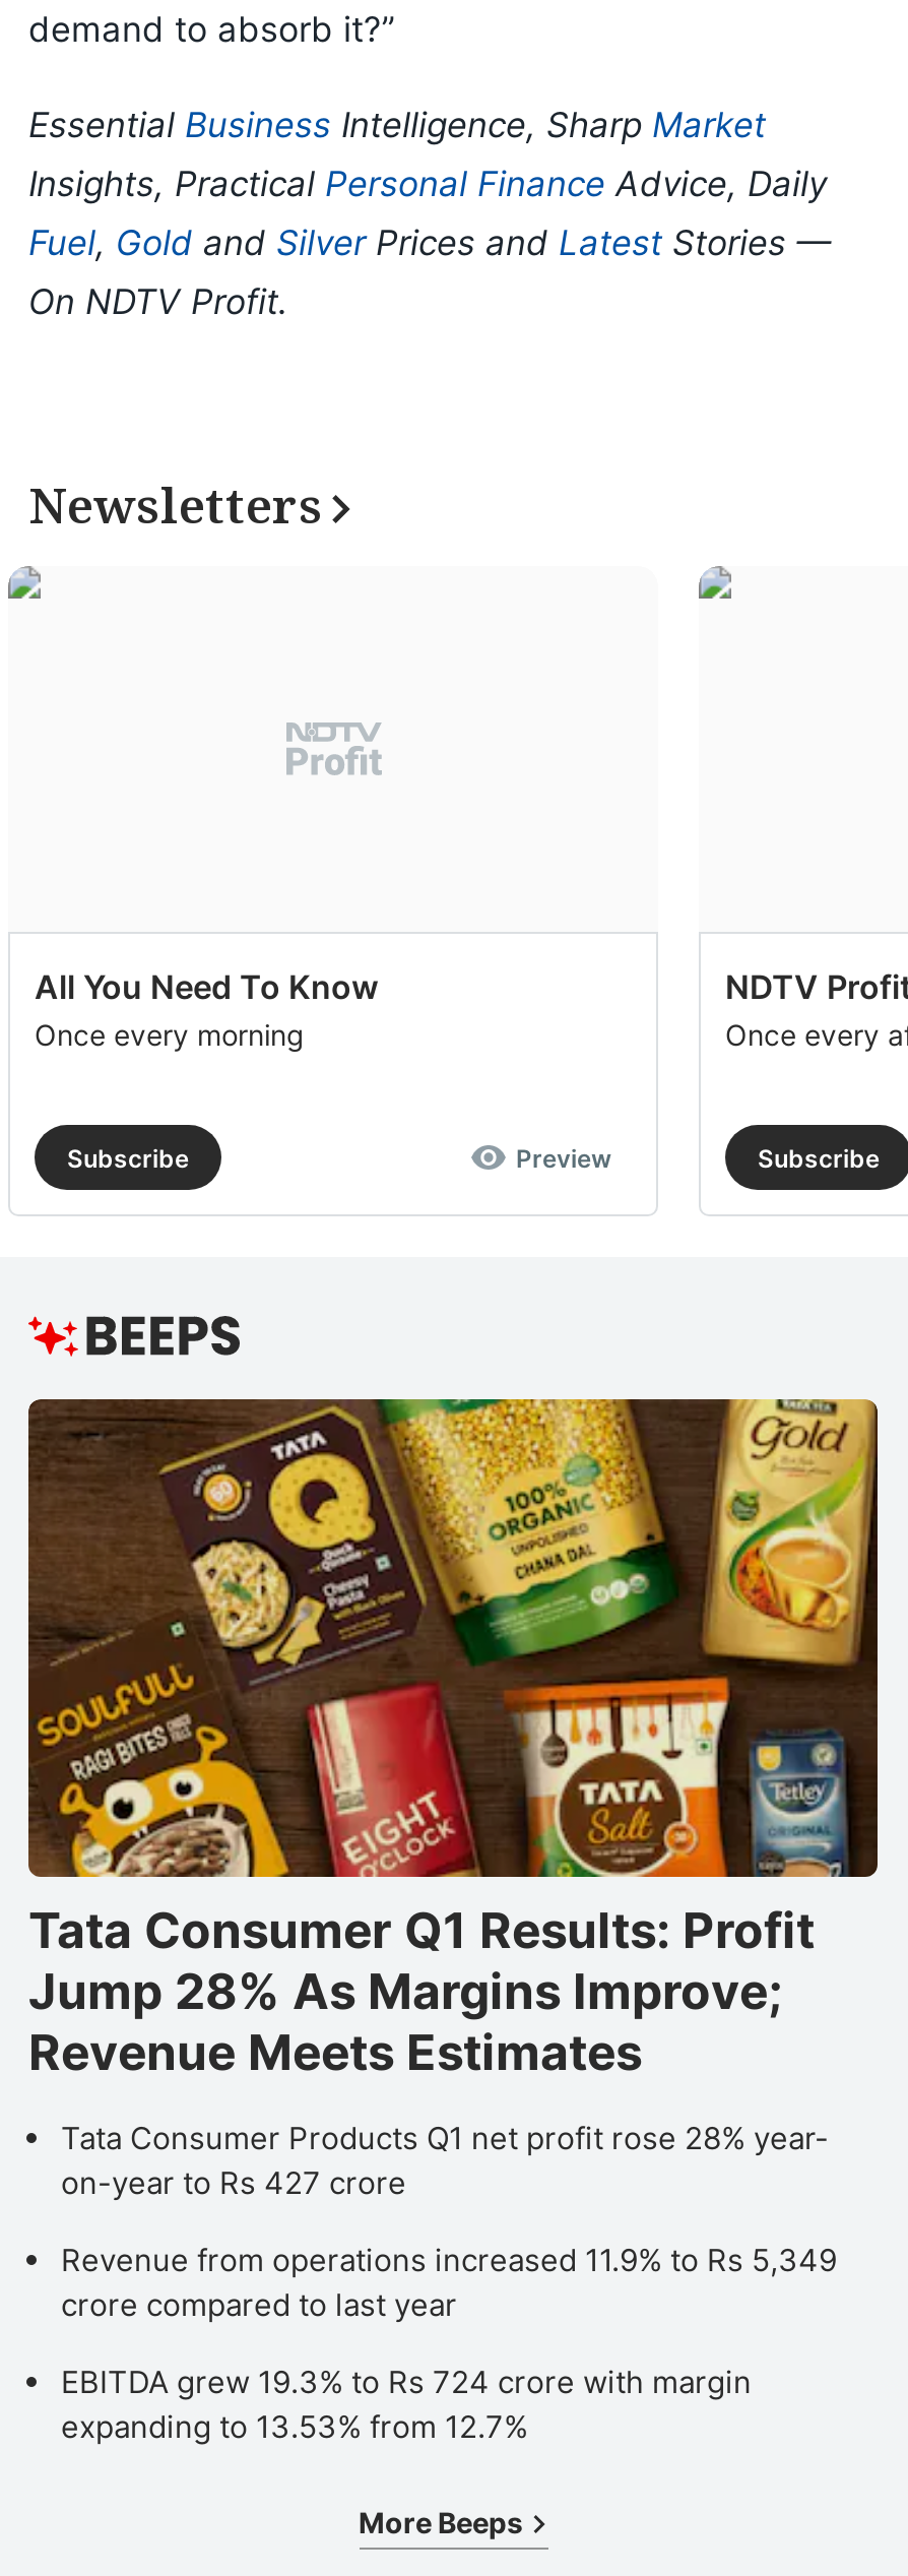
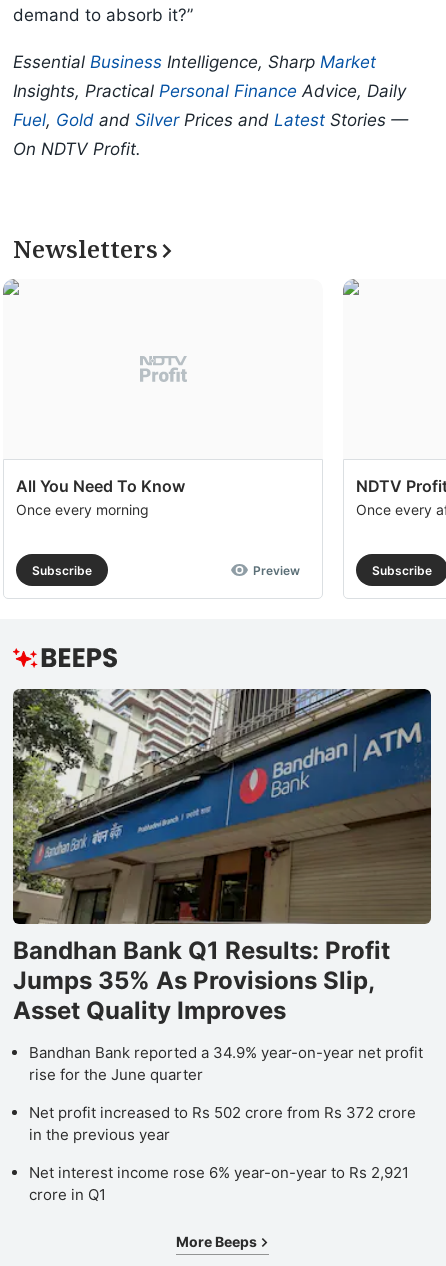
[28,1397,878,2082] [image] | Tata Consumer Q1 Results: Profit | Jump 28% As Margins Improve; | Revenue Meets Estimates -> [12,688,431,1025] [image] | Bandhan Bank Q1 Results: Profit | Jumps 35% As Provisions Slip, | Asset Quality Improves
[61,2118,829,2202] Tata Consumer Products Q1 net profit rose 28% year- | on-year to Rs 427 crore -> [29,1043,423,1084] Bandhan Bank reported a 34.9% year-on-year net profit | rise for the June quarter
[61,2240,837,2324] Revenue from operations increased 11.9% to Rs 5,349 | crore compared to last year -> [29,1103,416,1144] Net profit increased to Rs 502 crore from Rs 372 crore | in the previous year
[61,2362,752,2446] EBITDA grew 19.3% to Rs 724 crore with margin | expanding to 13.53% from 12.7% -> [29,1163,409,1204] Net interest income rose 6% year-on-year to Rs 2,921 | crore in Q1

